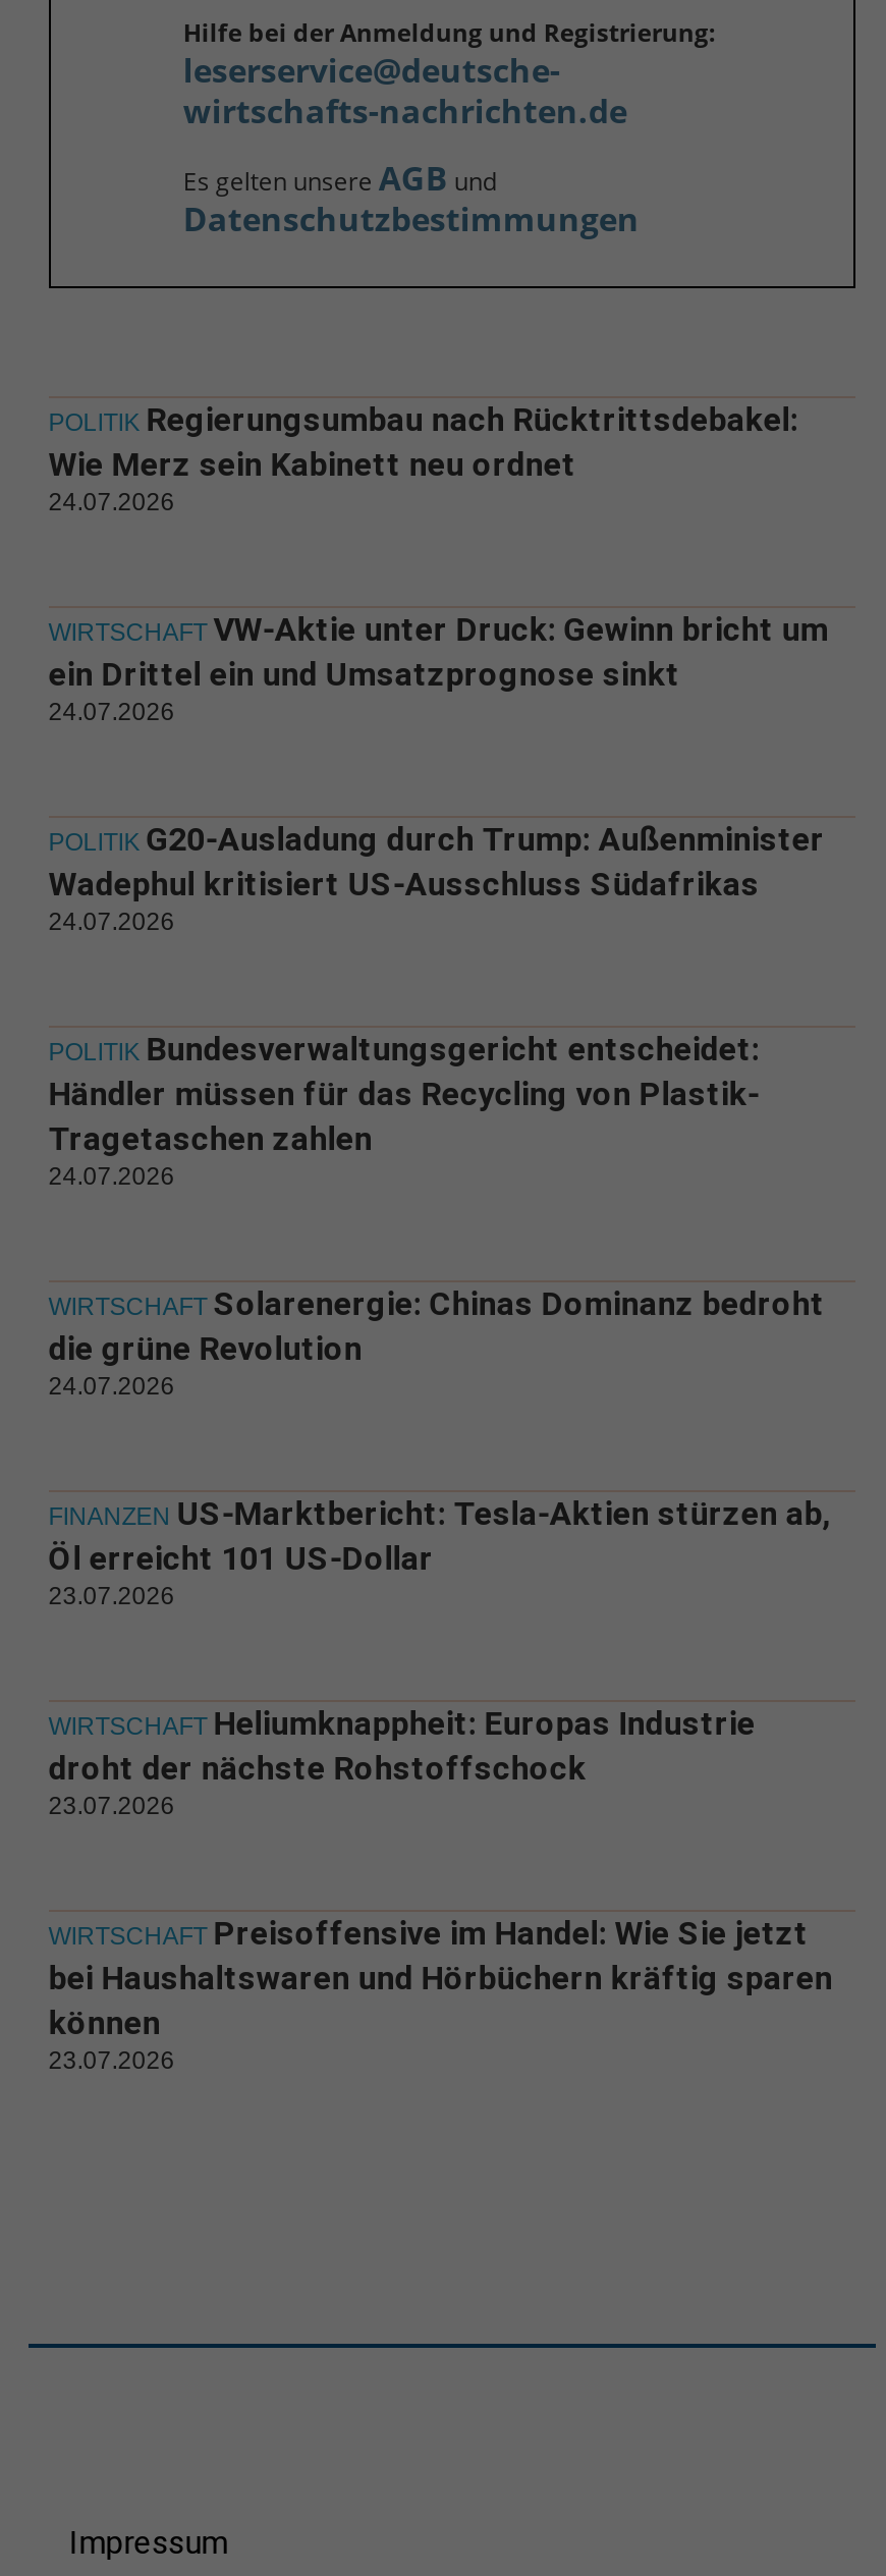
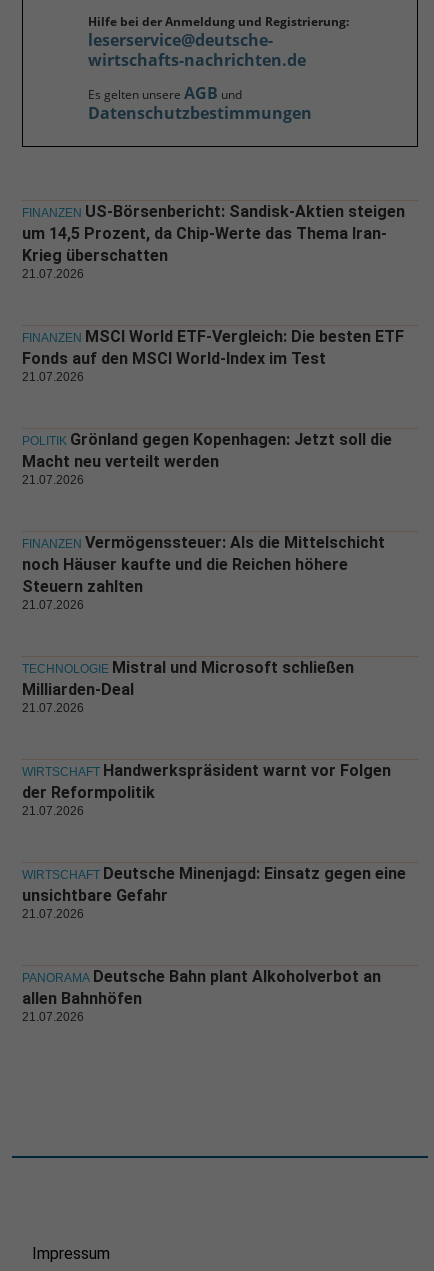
[48,401,798,517] POLITIK Regierungsumbau nach Rücktrittsdebakel: | Wie Merz sein Kabinett neu ordnet | 24.07.2026 -> [22,202,405,281] FINANZEN US-Börsenbericht: Sandisk-Aktien steigen | um 14,5 Prozent, da Chip-Werte das Thema Iran- | Krieg überschatten | 21.07.2026
[48,611,828,727] WIRTSCHAFT VW-Aktie unter Druck: Gewinn bricht um | ein Drittel ein und Umsatzprognose sinkt | 24.07.2026 -> [22,327,404,384] FINANZEN MSCI World ETF-Vergleich: Die besten ETF | Fonds auf den MSCI World-Index im Test | 21.07.2026
[48,820,824,936] POLITIK G20-Ausladung durch Trump: Außenminister | Wadephul kritisiert US-Ausschluss Südafrikas | 24.07.2026 -> [22,430,392,487] POLITIK Grönland gegen Kopenhagen: Jetzt soll die | Macht neu verteilt werden | 21.07.2026
[48,1030,759,1191] POLITIK Bundesverwaltungsgericht entscheidet: | Händler müssen für das Recycling von Plastik- | Tragetaschen zahlen | 24.07.2026 -> [22,533,385,612] FINANZEN Vermögenssteuer: Als die Mittelschicht | noch Häuser kaufte und die Reichen höhere | Steuern zahlten | 21.07.2026
[48,1285,824,1401] WIRTSCHAFT Solarenergie: Chinas Dominanz bedroht | die grüne Revolution | 24.07.2026 -> [22,658,354,715] TECHNOLOGIE Mistral und Microsoft schließen | Milliarden-Deal | 21.07.2026
[48,1495,830,1611] FINANZEN US-Marktbericht: Tesla-Aktien stürzen ab, | Öl erreicht 101 US-Dollar | 23.07.2026 -> [22,761,391,818] WIRTSCHAFT Handwerkspräsident warnt vor Folgen | der Reformpolitik | 21.07.2026
[48,1704,755,1821] WIRTSCHAFT Heliumknappheit: Europas Industrie | droht der nächste Rohstoffschock | 23.07.2026 -> [22,864,406,921] WIRTSCHAFT Deutsche Minenjagd: Einsatz gegen eine | unsichtbare Gefahr | 21.07.2026
[48,1914,832,2075] WIRTSCHAFT Preisoffensive im Handel: Wie Sie jetzt | bei Haushaltswaren und Hörbüchern kräftig sparen | können | 23.07.2026 -> [22,967,381,1024] PANORAMA Deutsche Bahn plant Alkoholverbot an | allen Bahnhöfen | 21.07.2026

